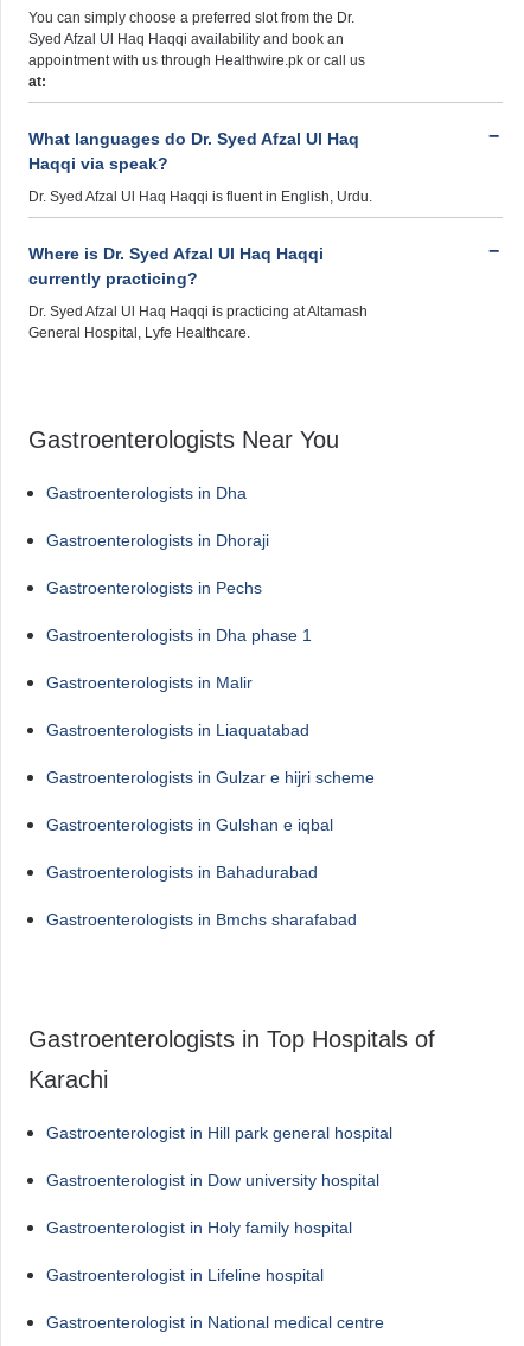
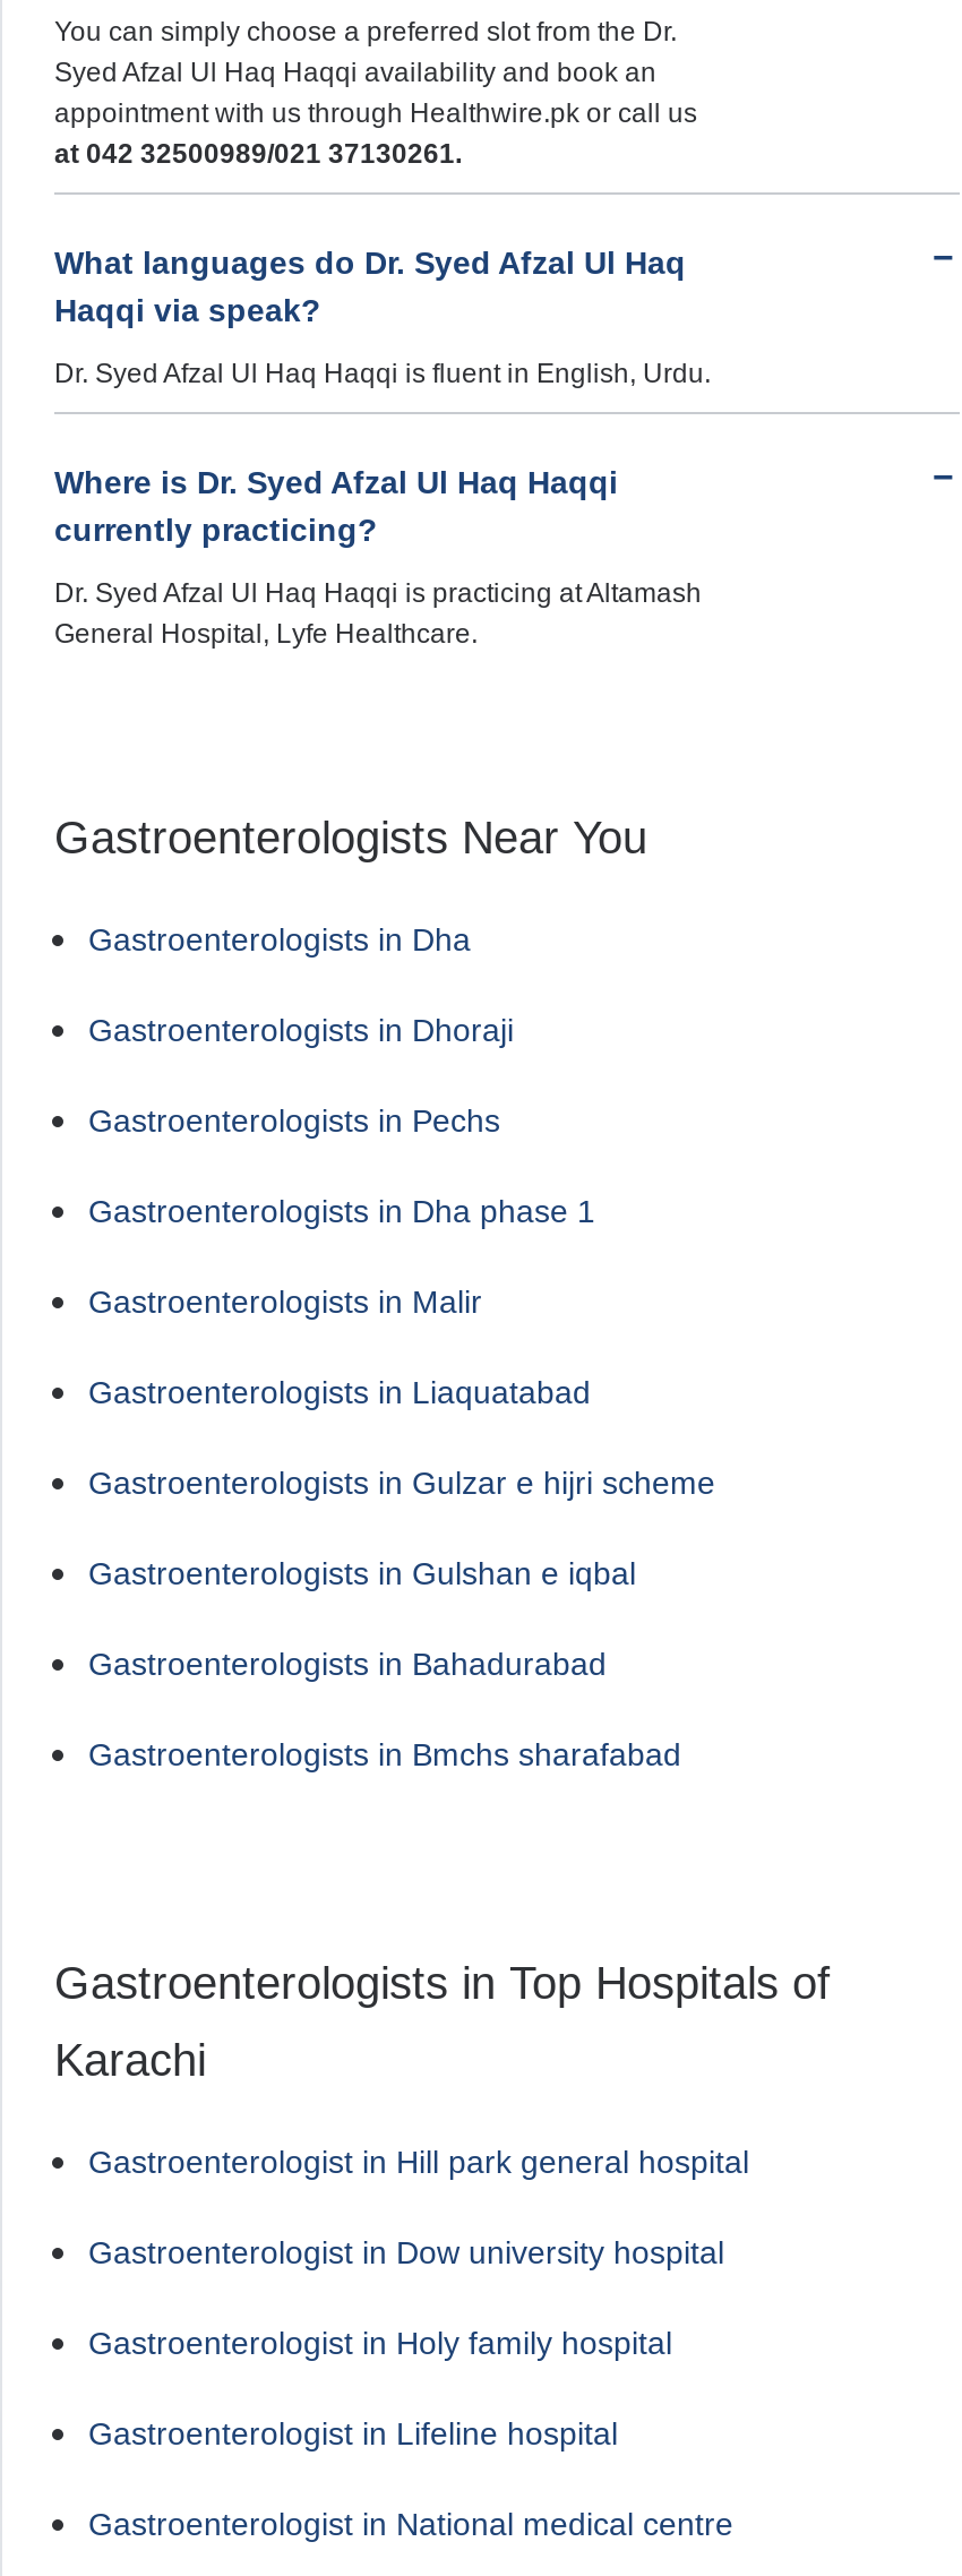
[28,73,46,90] at: -> [54,138,462,170] at 042 32500989/021 37130261.

